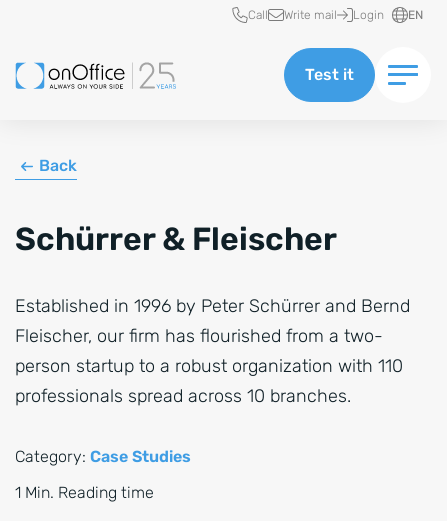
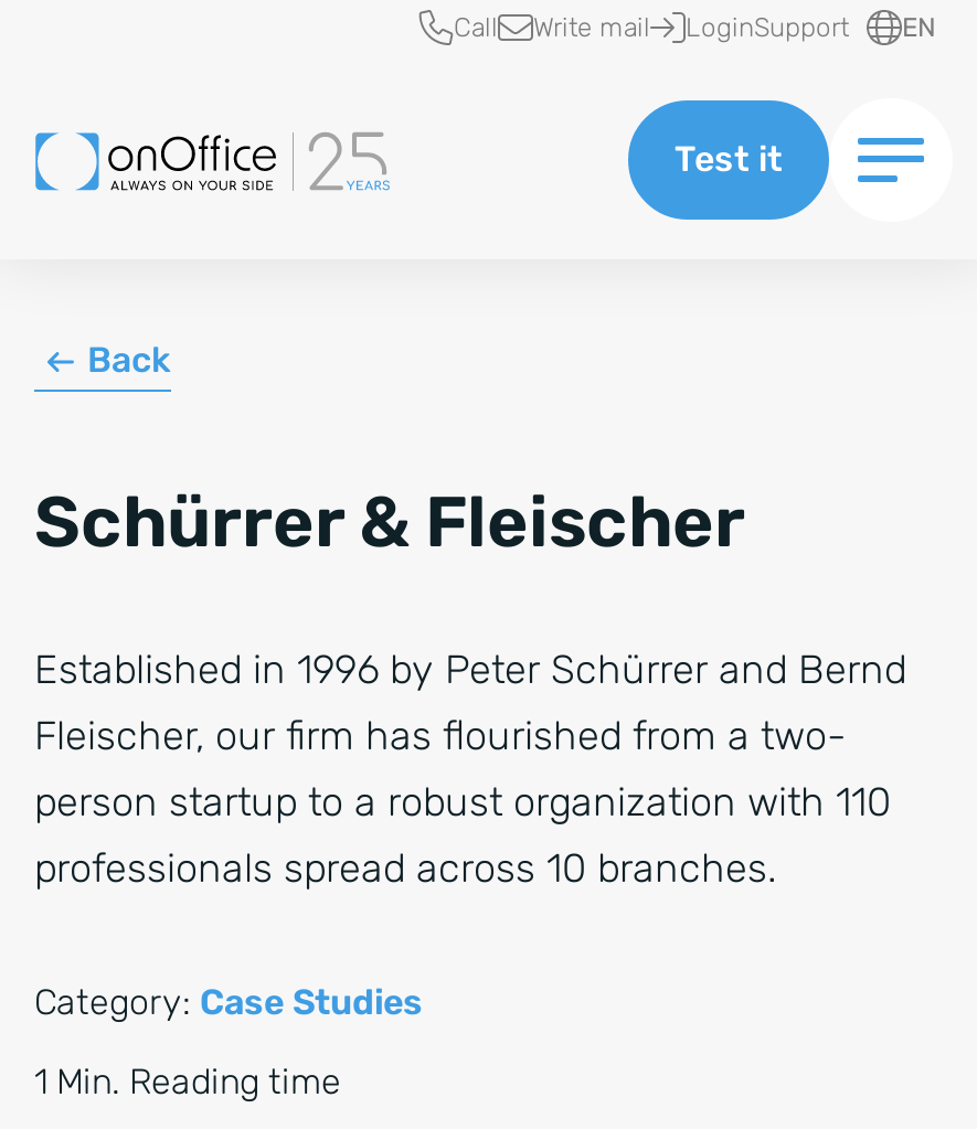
[353,7,384,21] Login -> [686,11,849,42] LoginSupport

